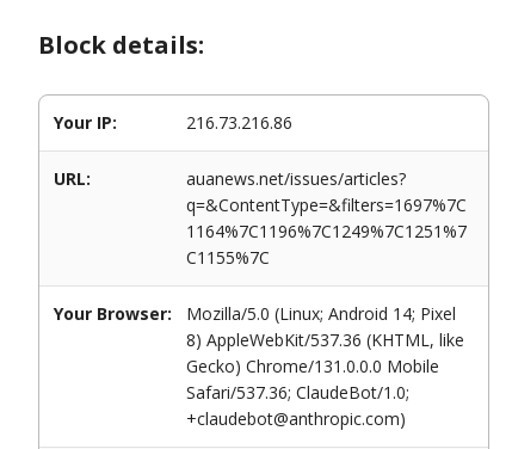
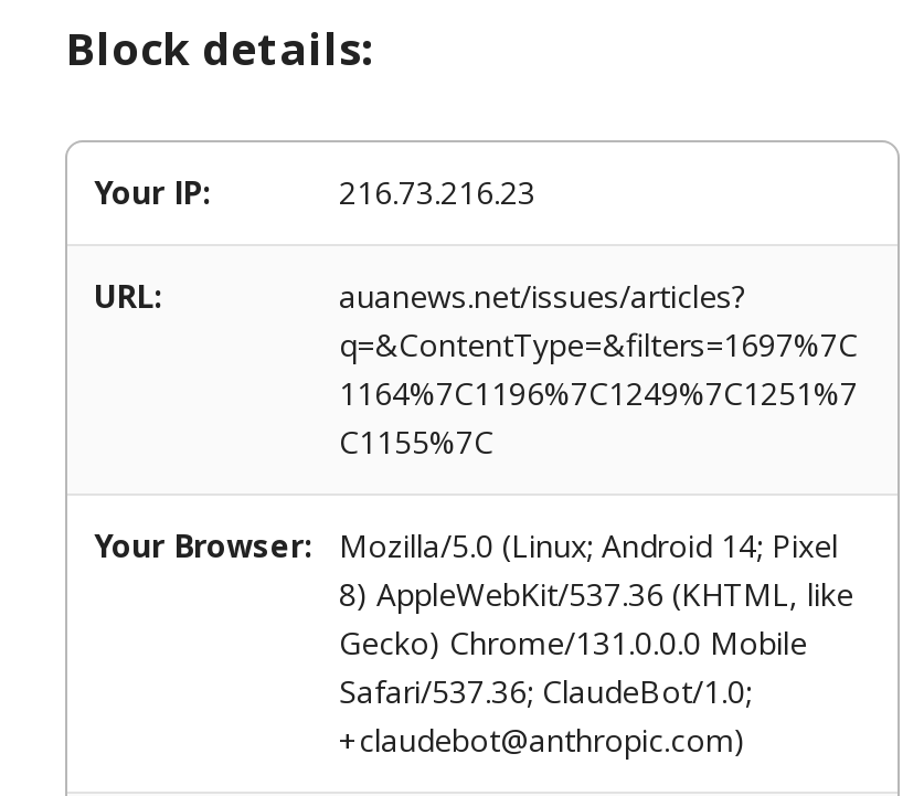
[186,111,292,134] 216.73.216.86 -> [339,171,535,213] 216.73.216.23

